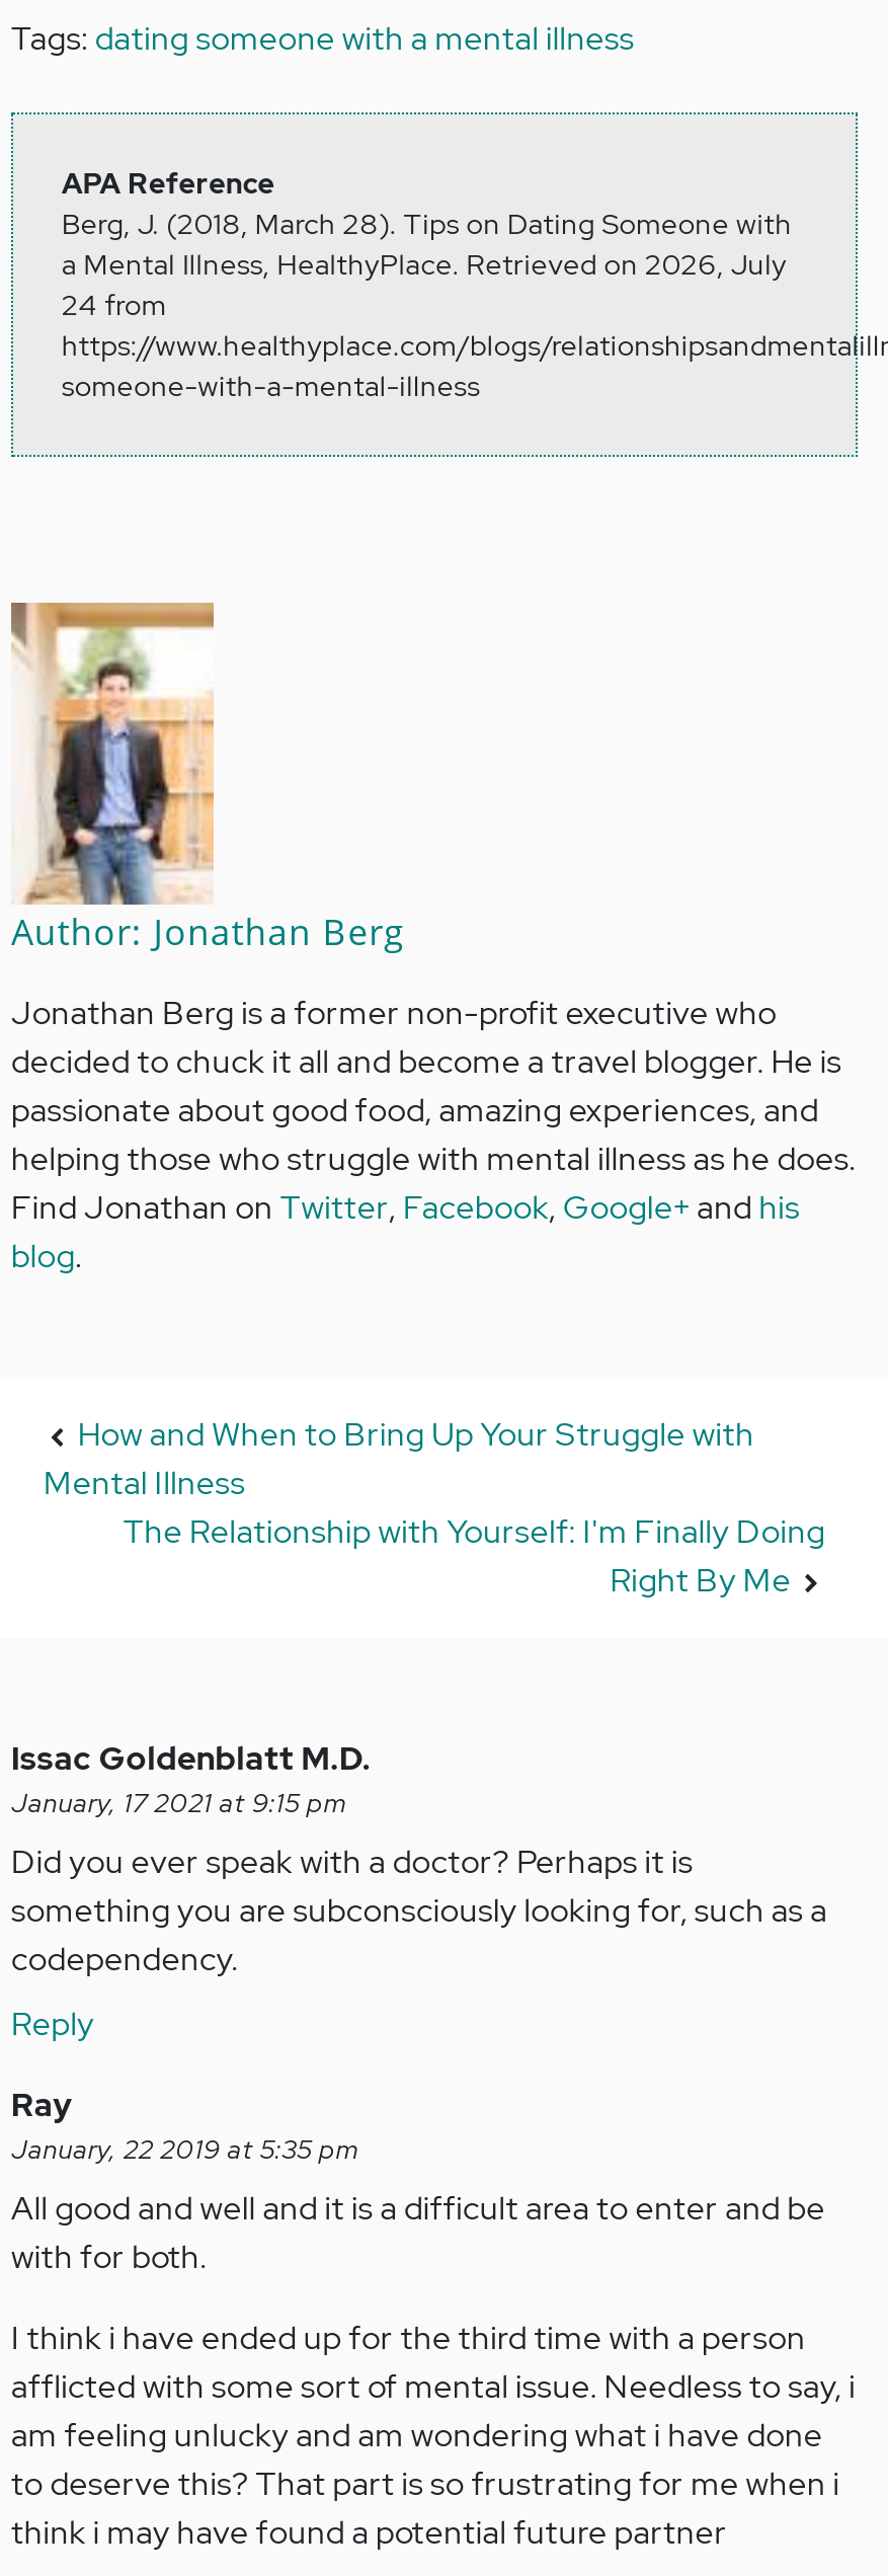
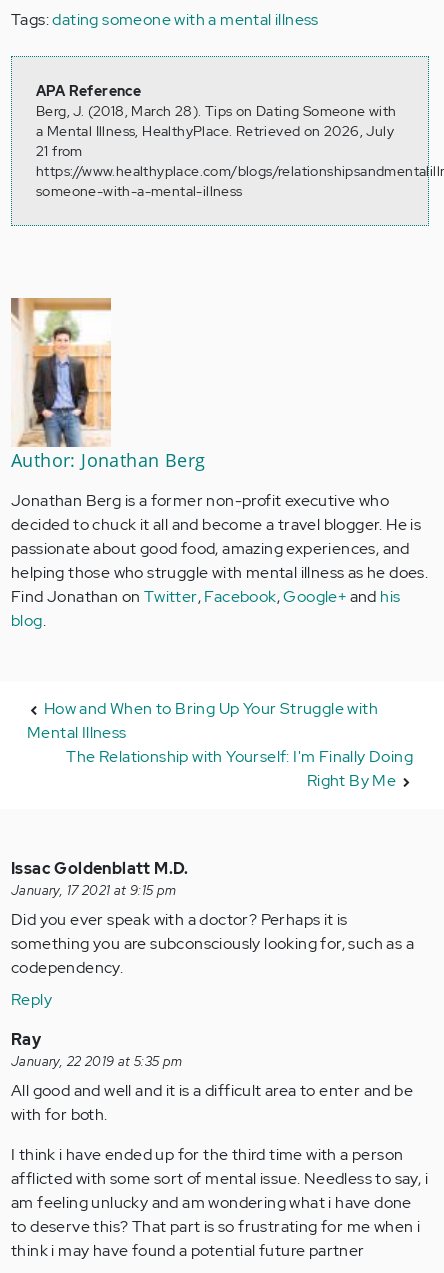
[62,287,167,323] 24 from -> [36,142,83,160] 21 from

